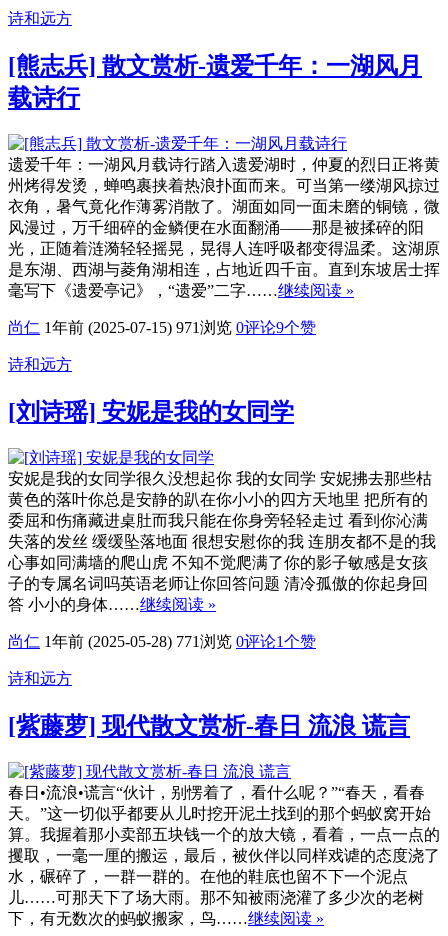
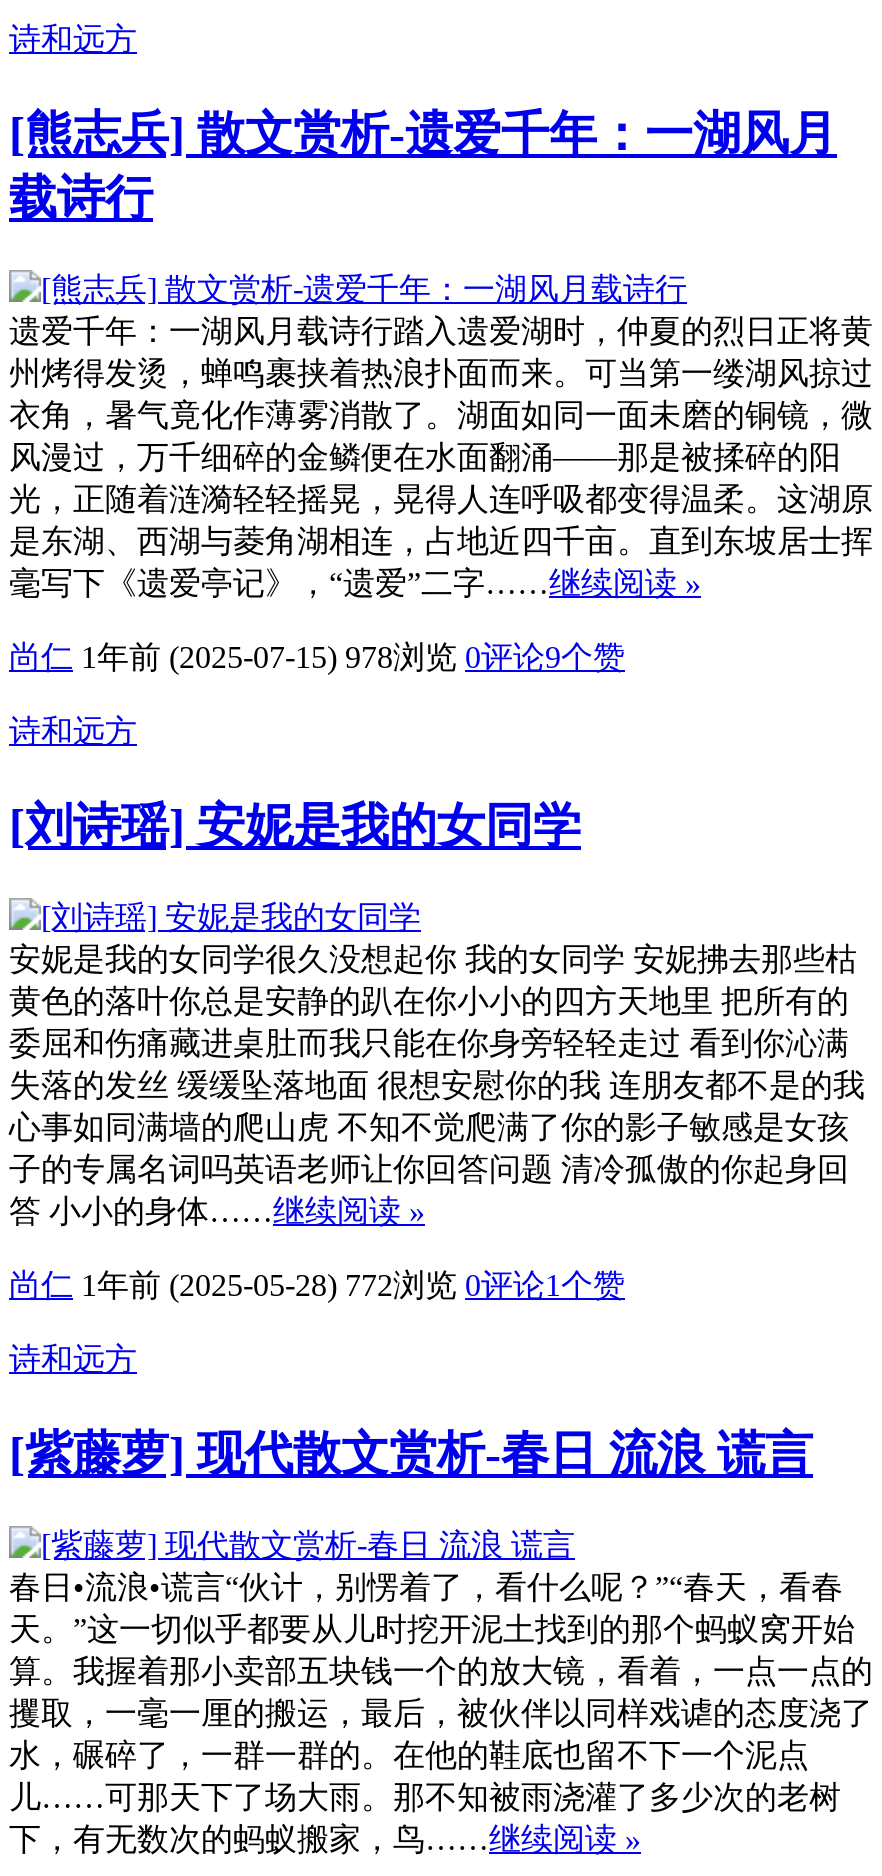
[8,319,316,336] 尚仁 1年前 (2025-07-15) 971浏览 0评论9个赞 -> [9,640,625,674] 尚仁 1年前 (2025-07-15) 978浏览 0评论9个赞
[8,633,316,650] 尚仁 1年前 (2025-05-28) 771浏览 0评论1个赞 -> [9,1268,625,1302] 尚仁 1年前 (2025-05-28) 772浏览 0评论1个赞

